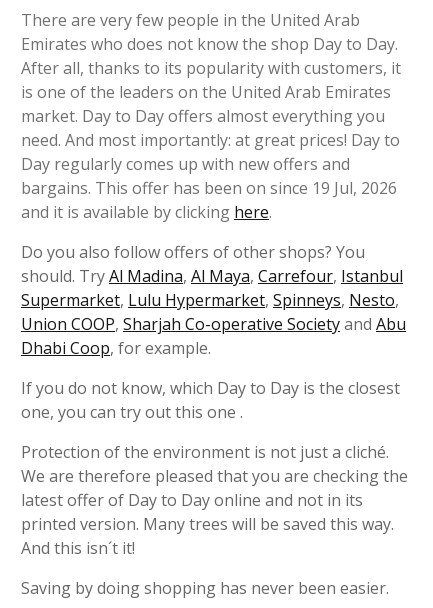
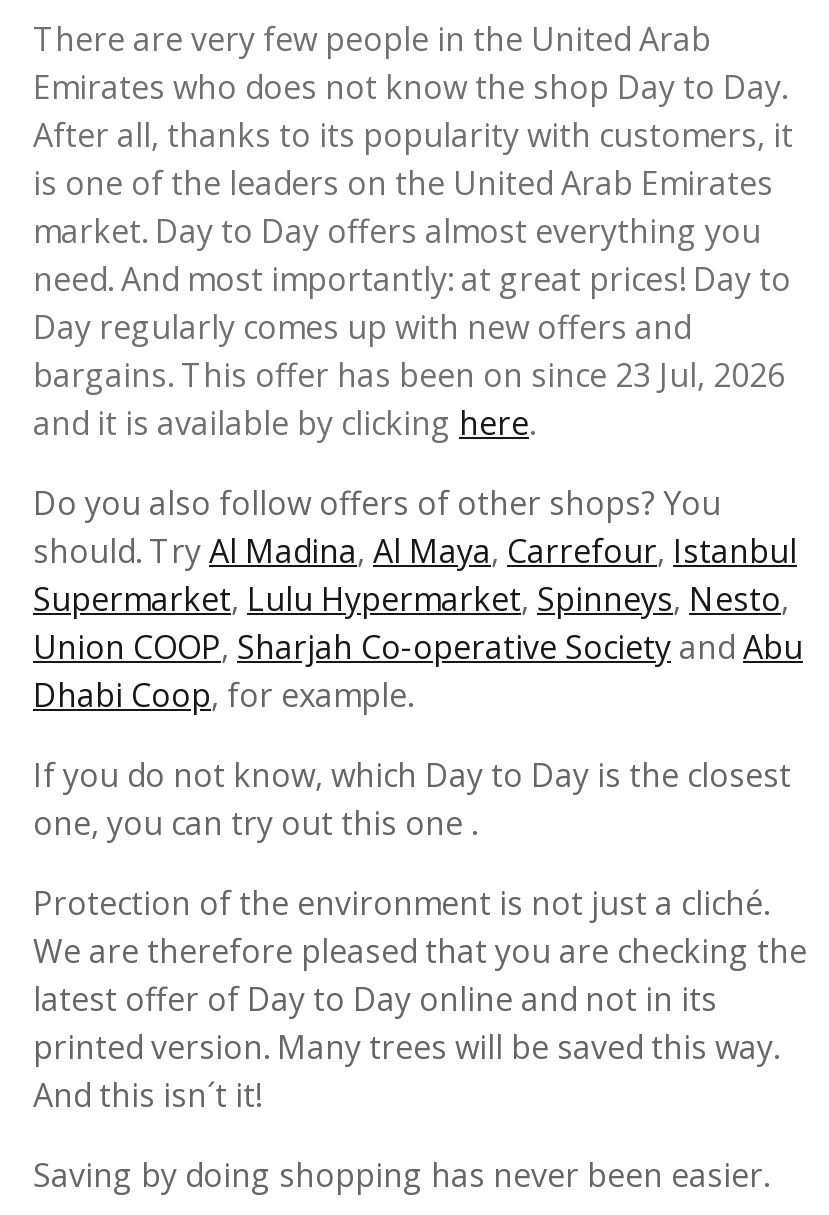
[21,177,397,199] bargains. This offer has been on since 19 Jul, 2026 -> [33,354,785,398] bargains. This offer has been on since 23 Jul, 2026

